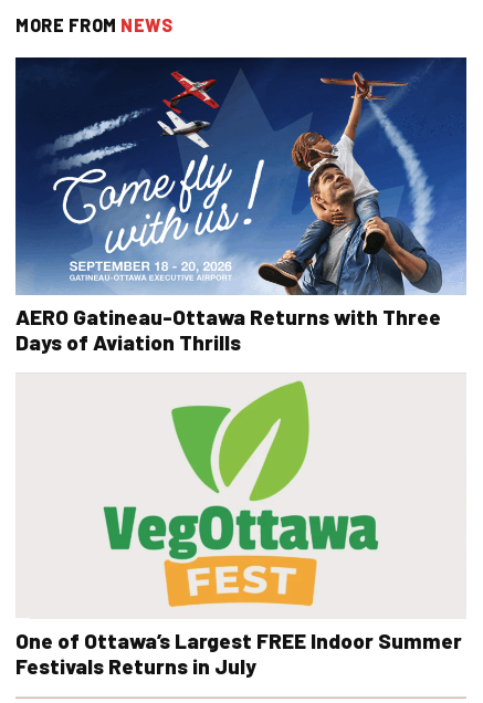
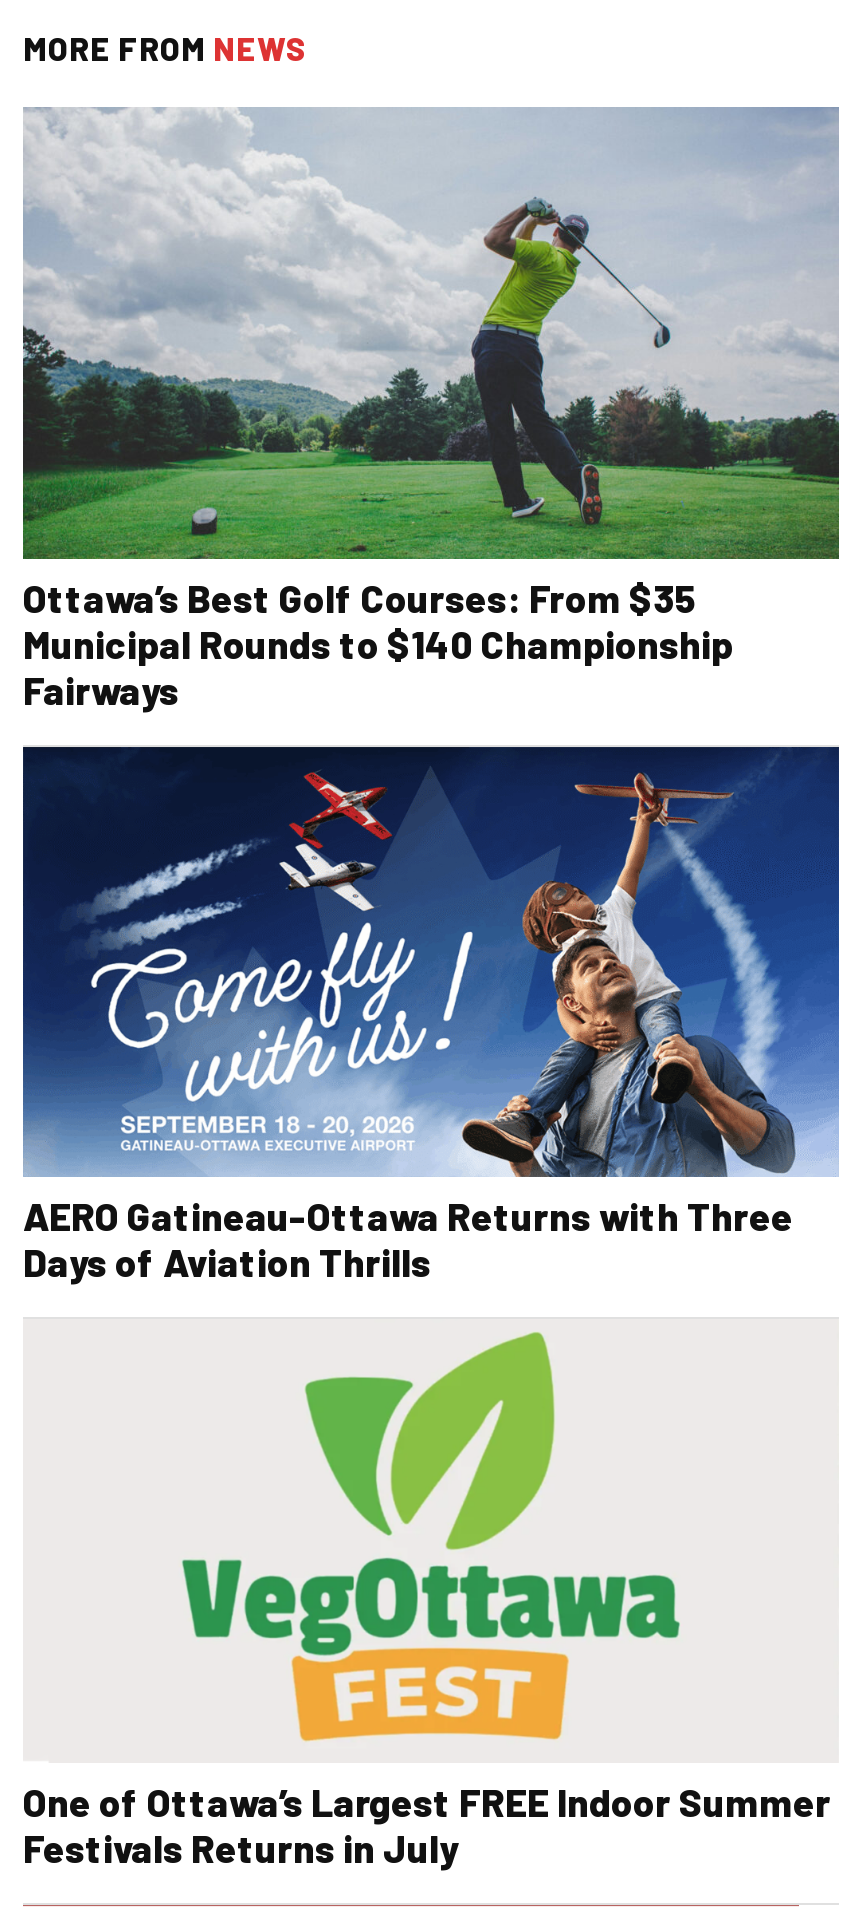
none -> [21,107,841,714] [image] | Ottawa’s Best Golf Courses: From $35 | Municipal Rounds to $140 Championship | Fairways

